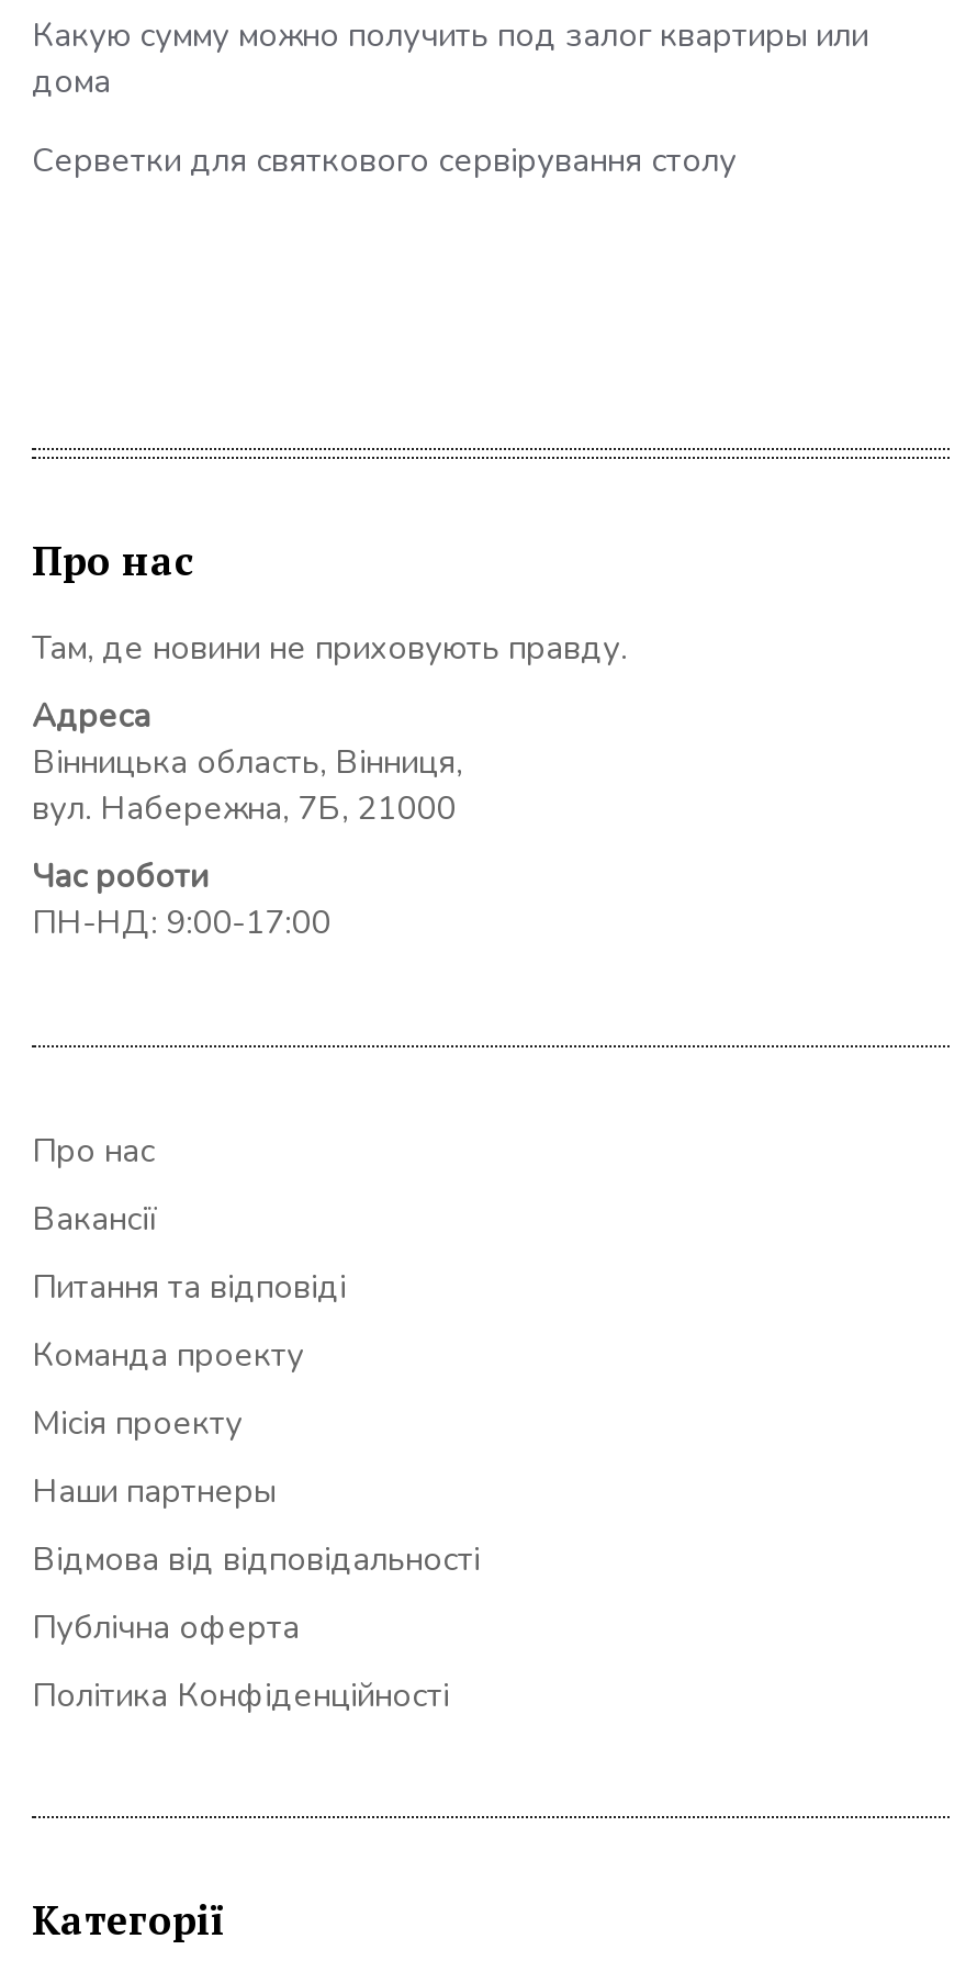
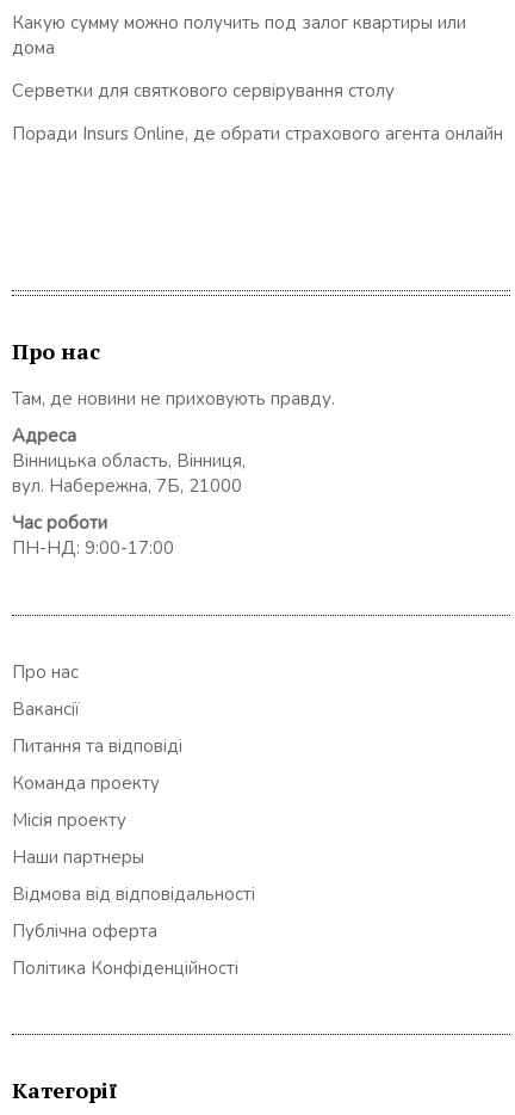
none -> [12,122,503,146] Поради Insurs Online, де обрати страхового агента онлайн

